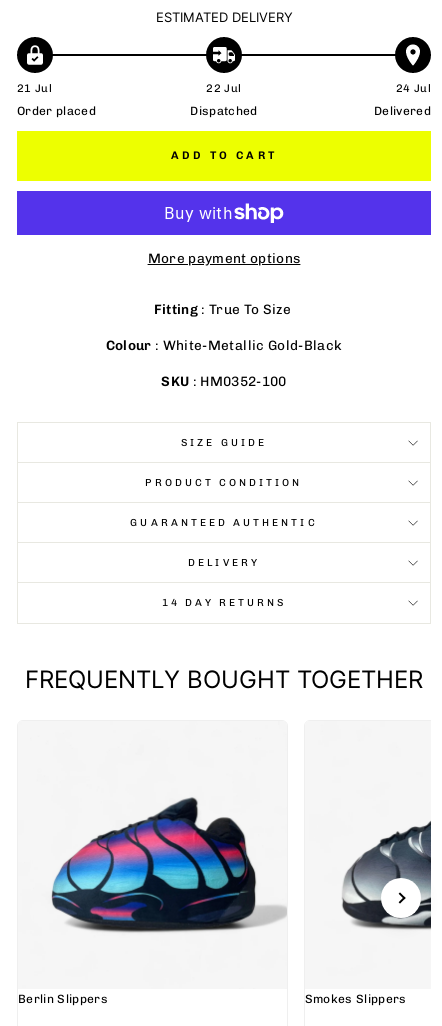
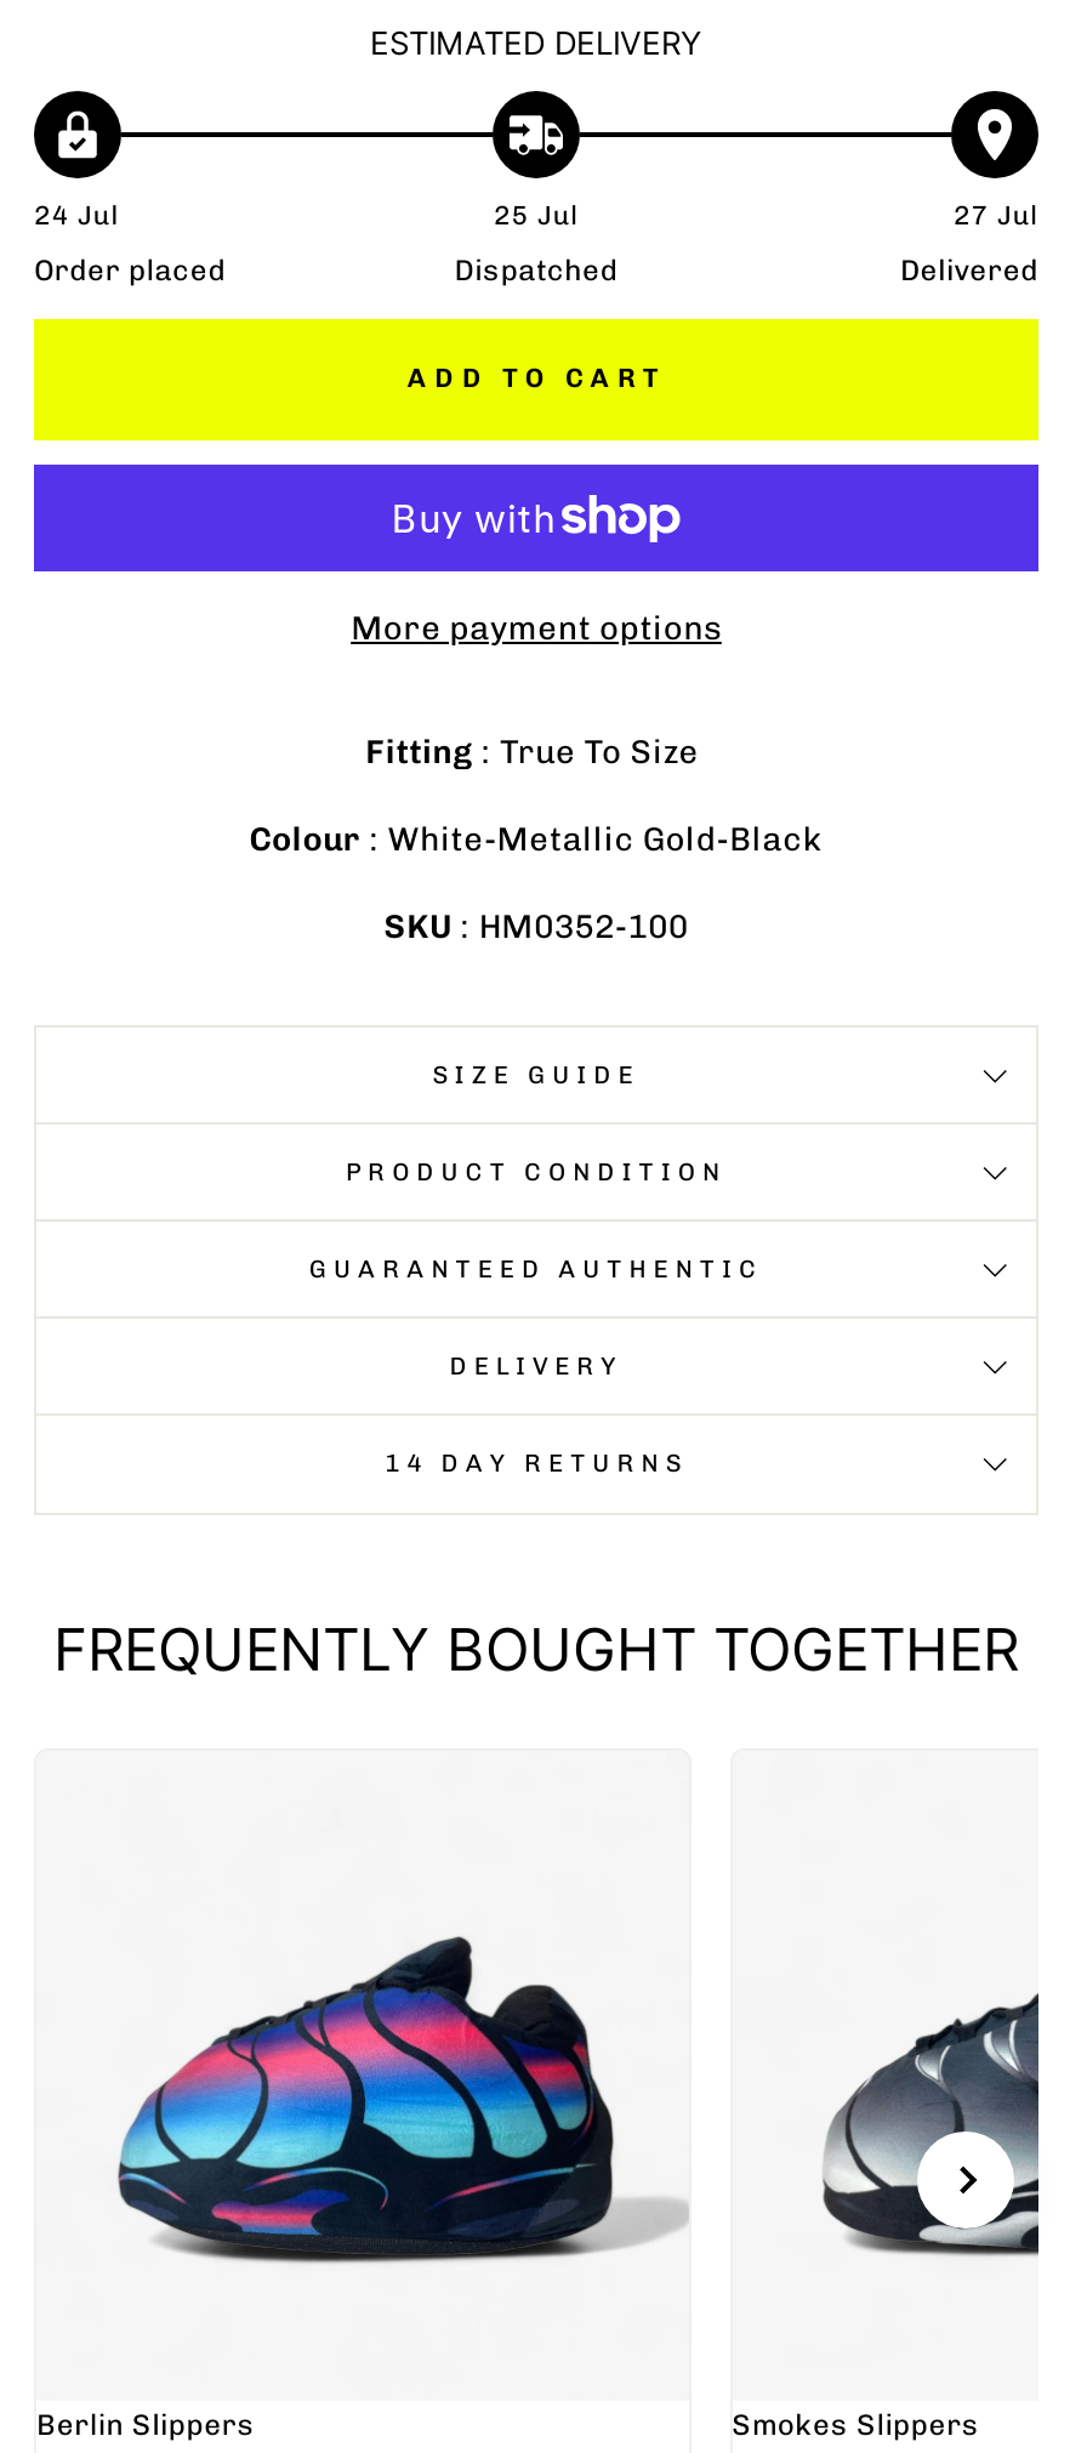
[17,82,52,95] 21 Jul -> [34,200,119,231] 24 Jul
[206,82,241,95] 22 Jul -> [494,200,579,231] 25 Jul
[396,82,431,95] 24 Jul -> [954,200,1038,231] 27 Jul

